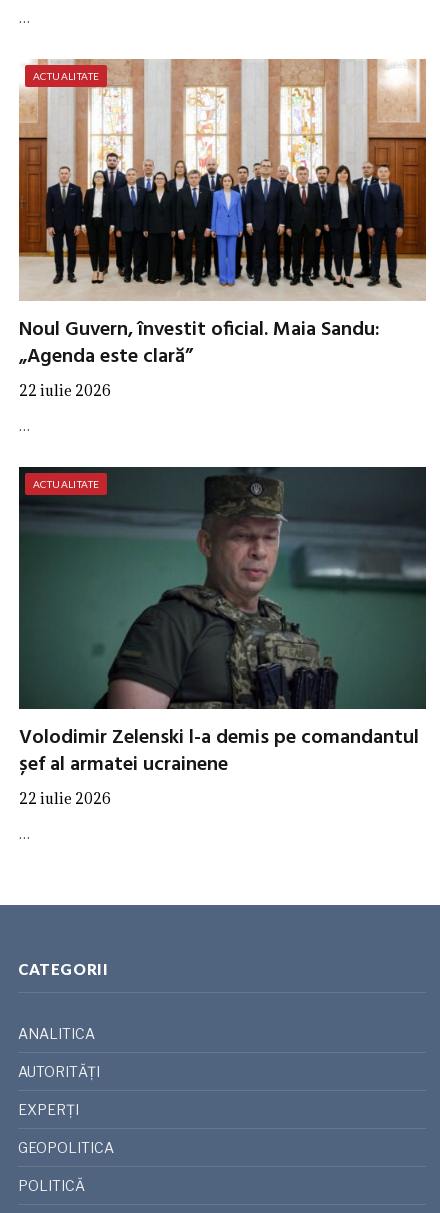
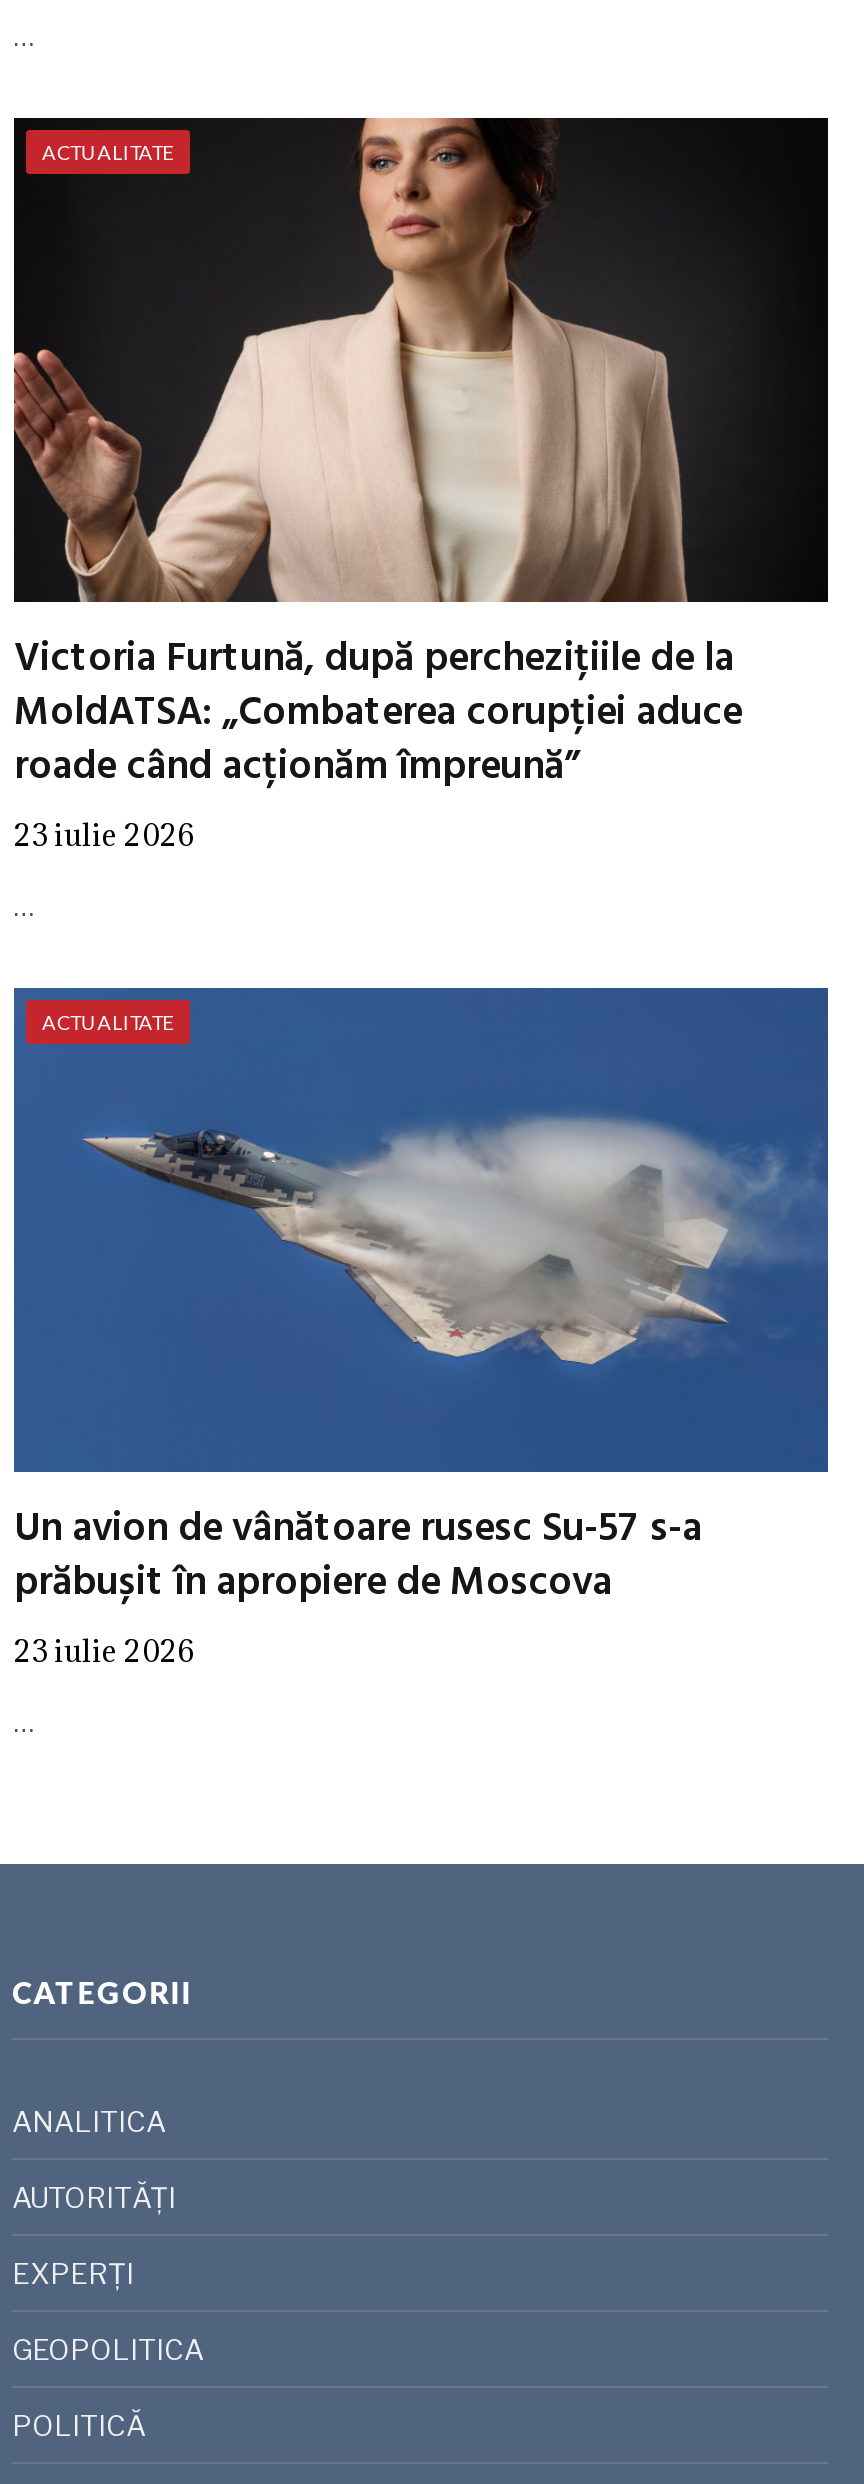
[18,58,427,400] [image] | Noul Guvern, învestit oficial. Maia Sandu: | „Agenda este clară” | 22 iulie 2026 -> [12,116,830,854] [image] | Victoria Furtună, după perchezițiile de la | MoldATSA: „Combaterea corupției aduce | roade când acționăm împreună” | 23 iulie 2026
[18,466,427,808] [image] | Volodimir Zelenski l-a demis pe comandantul | șef al armatei ucrainene | 22 iulie 2026 -> [12,986,830,1671] [image] | Un avion de vânătoare rusesc Su-57 s-a | prăbușit în apropiere de Moscova | 23 iulie 2026

